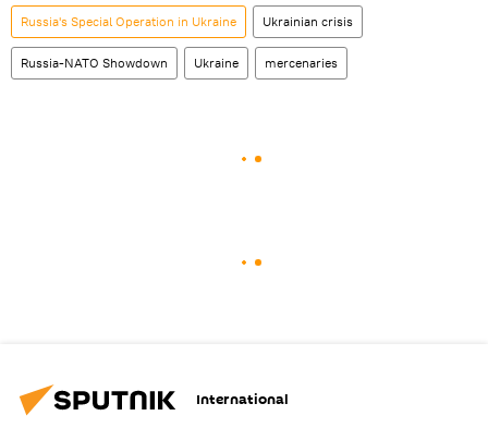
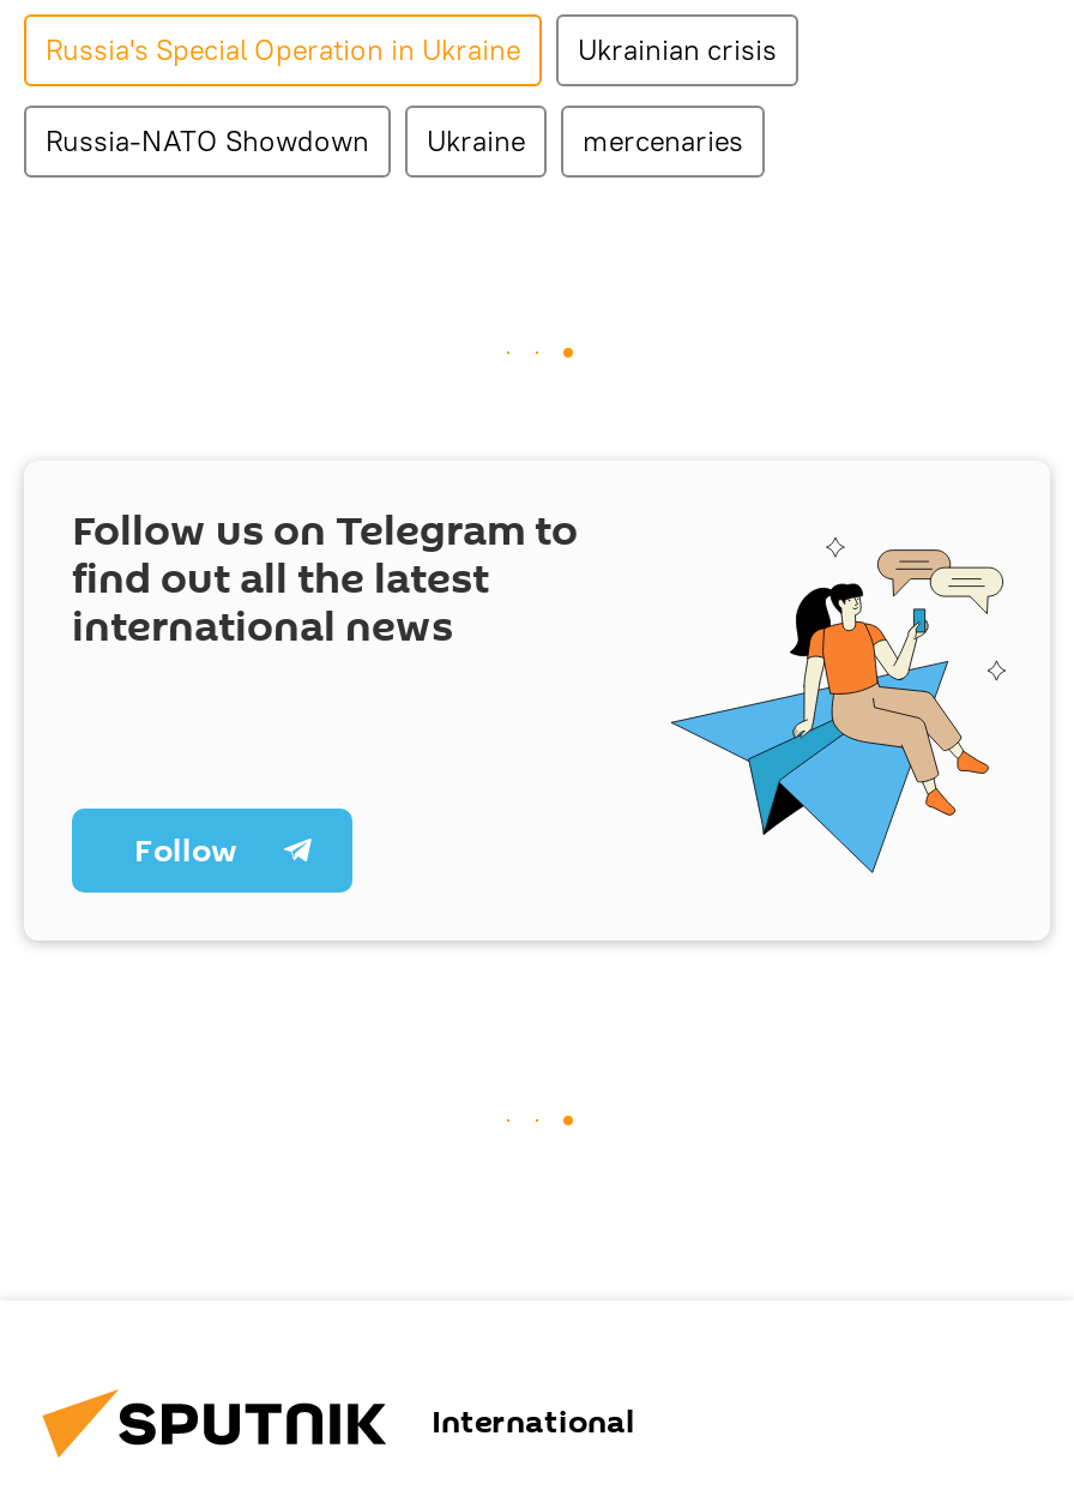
none -> [72,501,1007,876] [image] | Follow us on Telegram to | find out all the latest | international news
none -> [134,827,237,873] Follow

